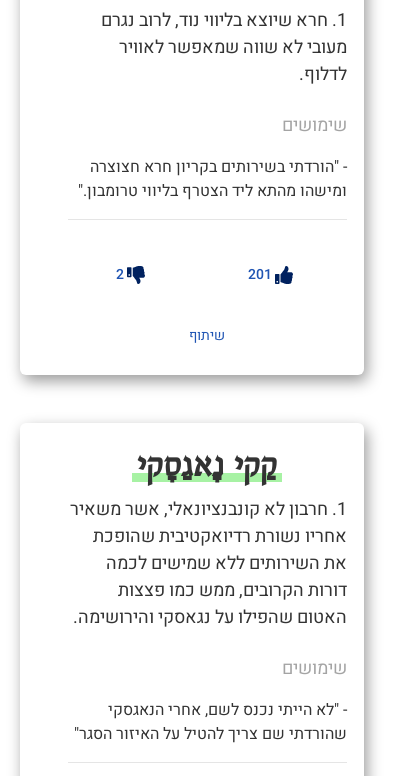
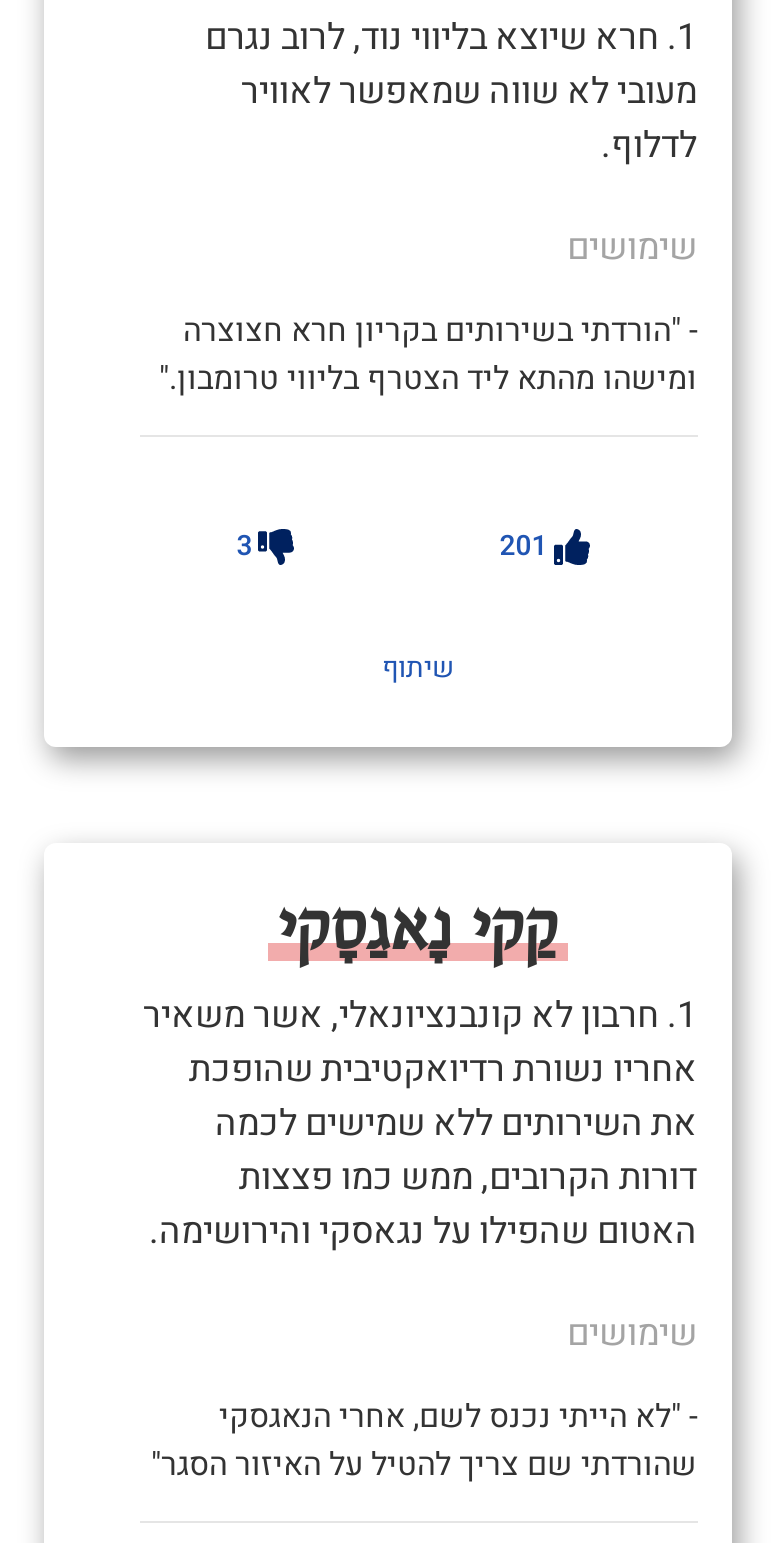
[116,263,124,284] 2 -> [237,525,253,567] 3

